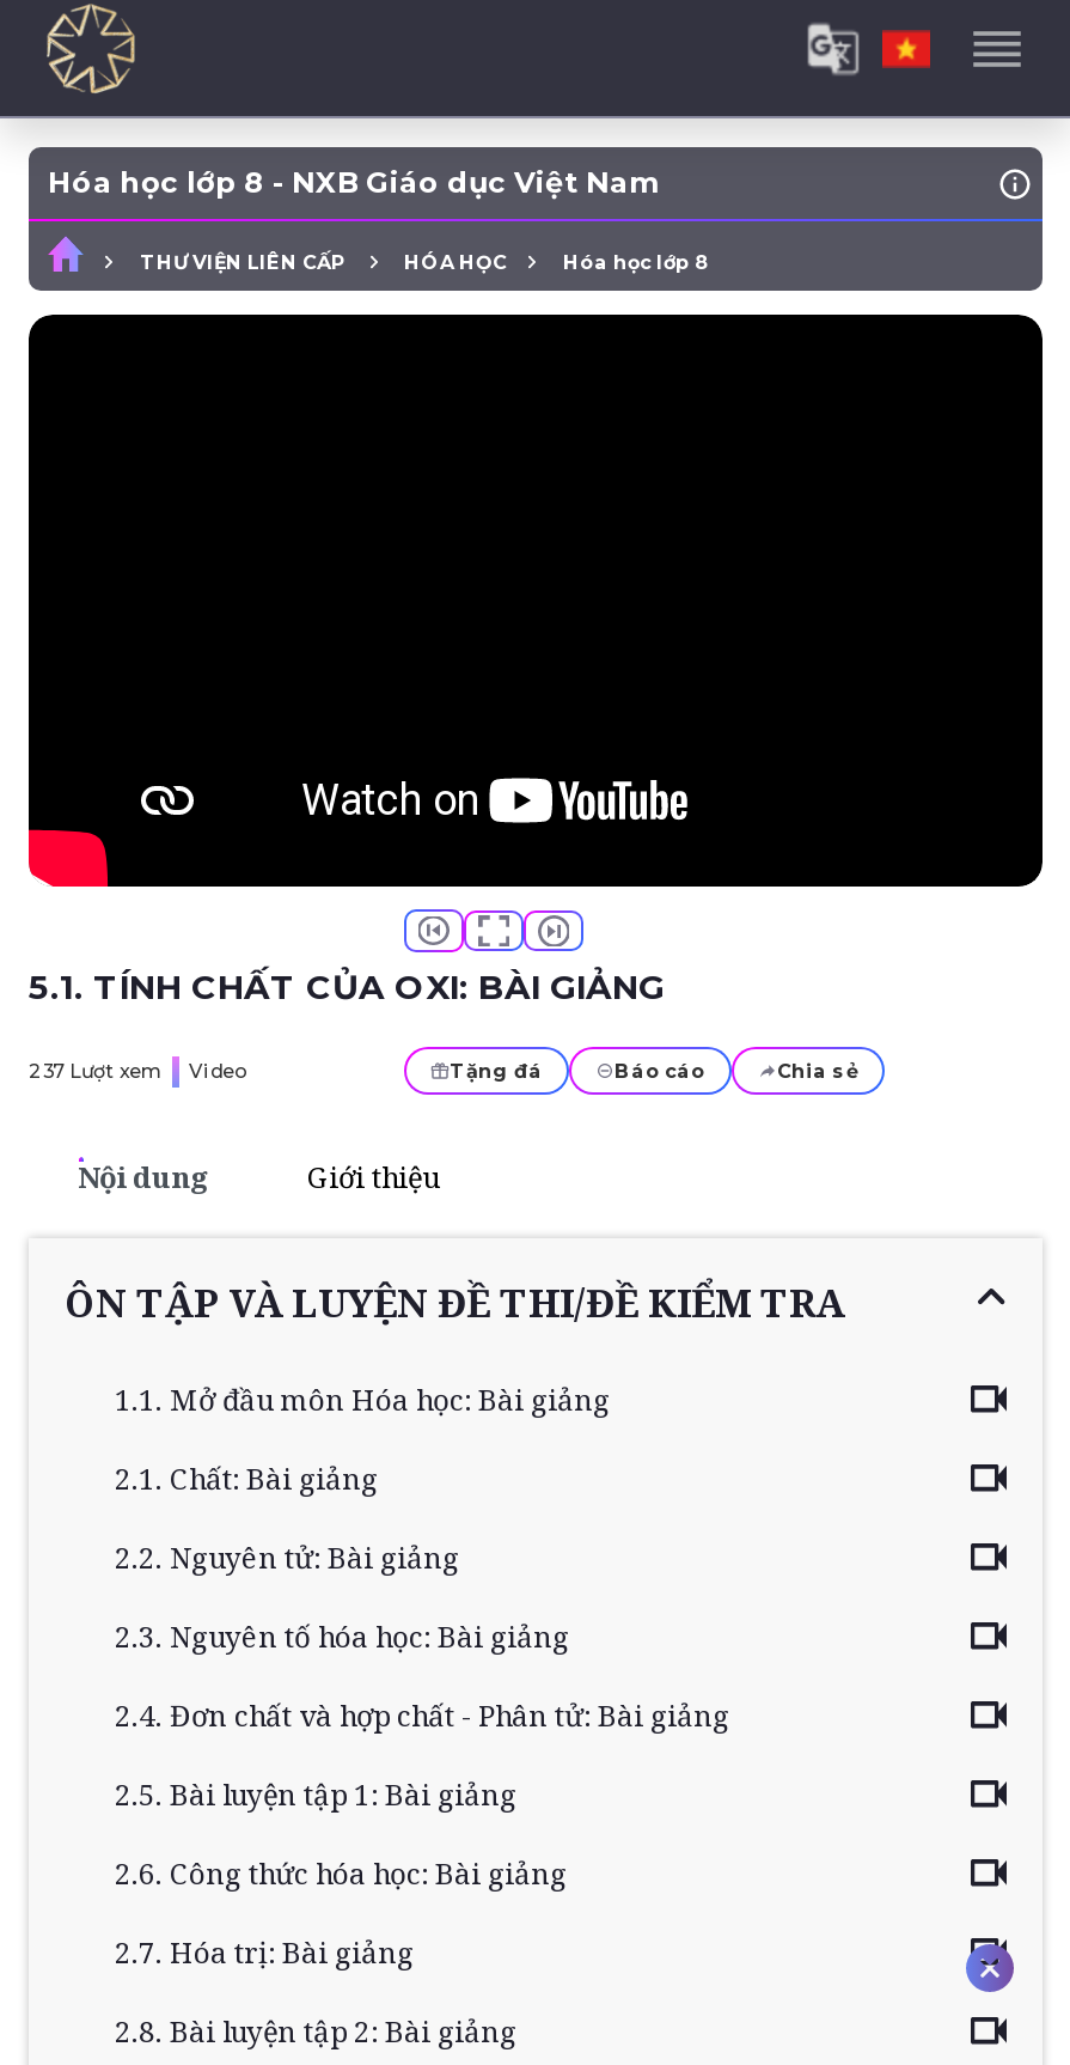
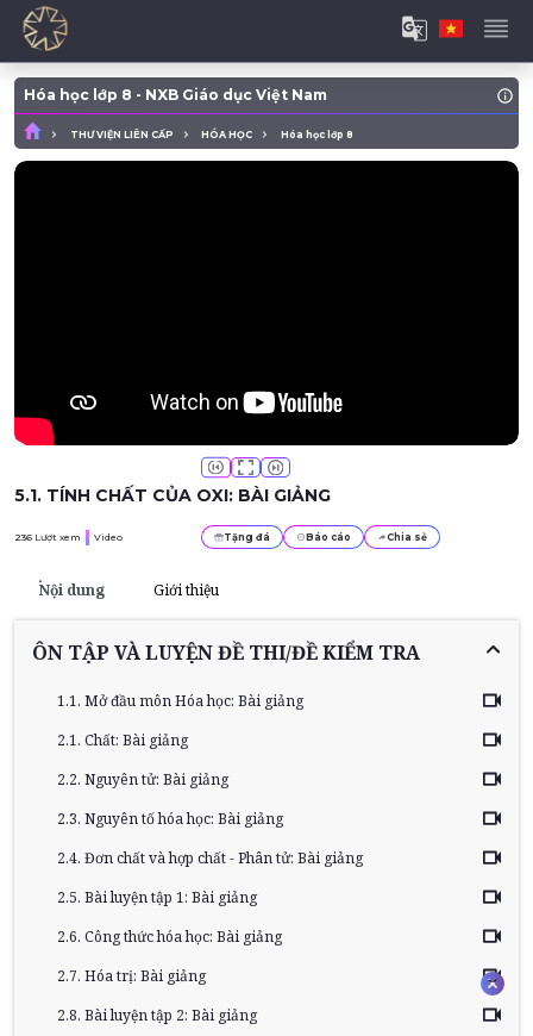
[29,1059,246,1083] 237 Lượt xem Video -> [14,531,123,543] 236 Lượt xem Video

